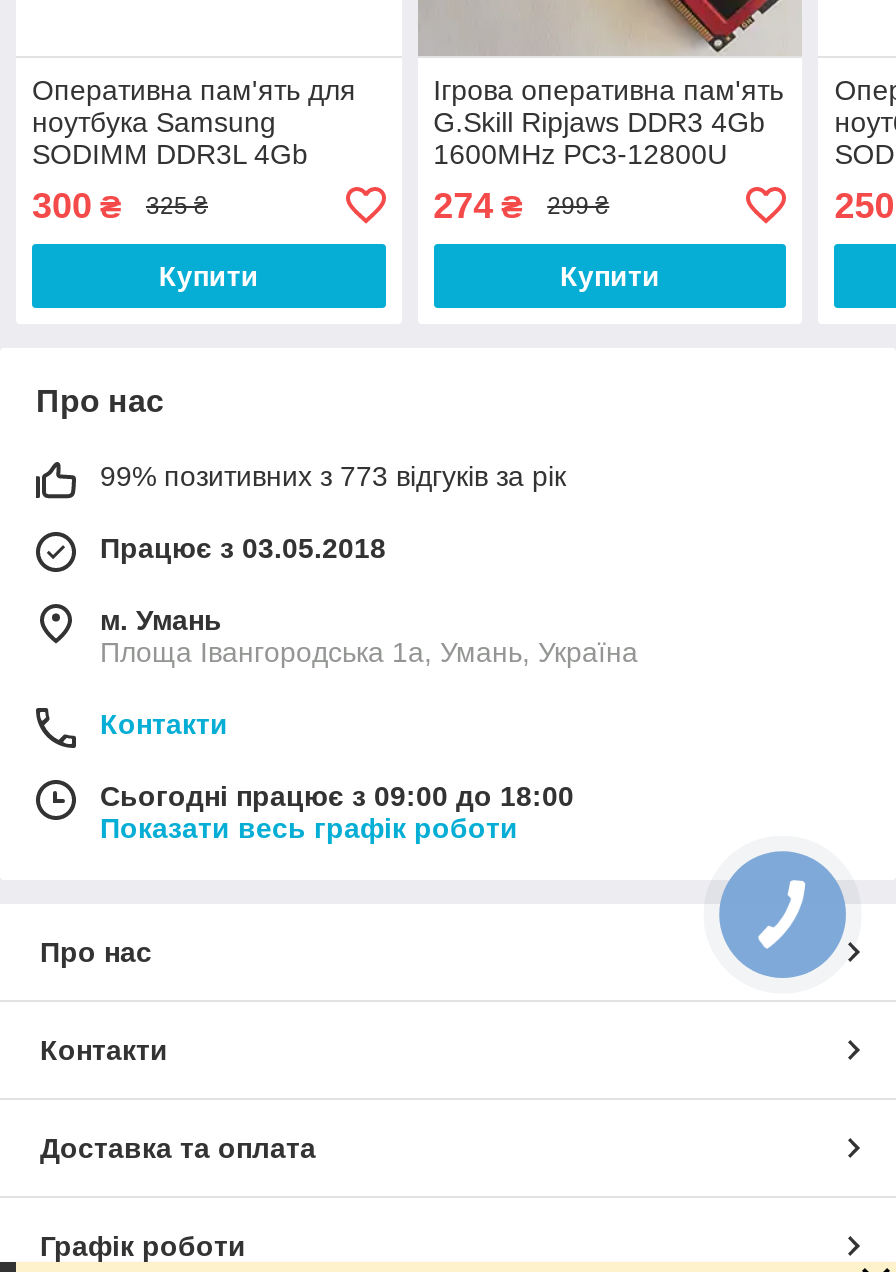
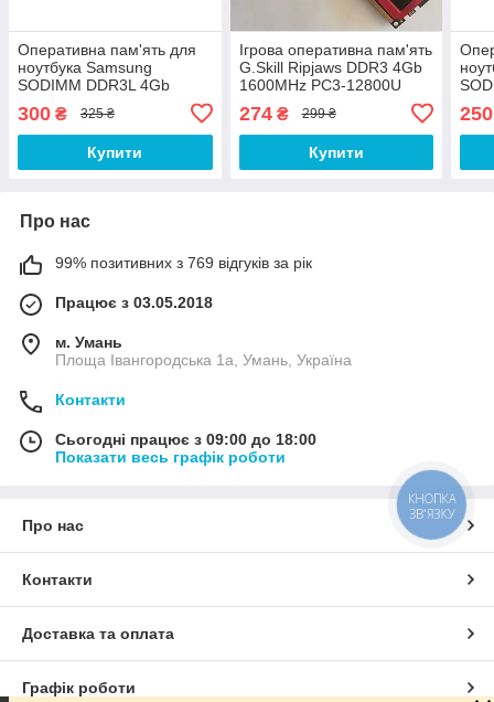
[100,460,566,492] 99% позитивних з 773 відгуків за рік -> [55,254,312,271] 99% позитивних з 769 відгуків за рік
none -> [408,490,456,522] КНОПКА | ЗВ'ЯЗКУ

